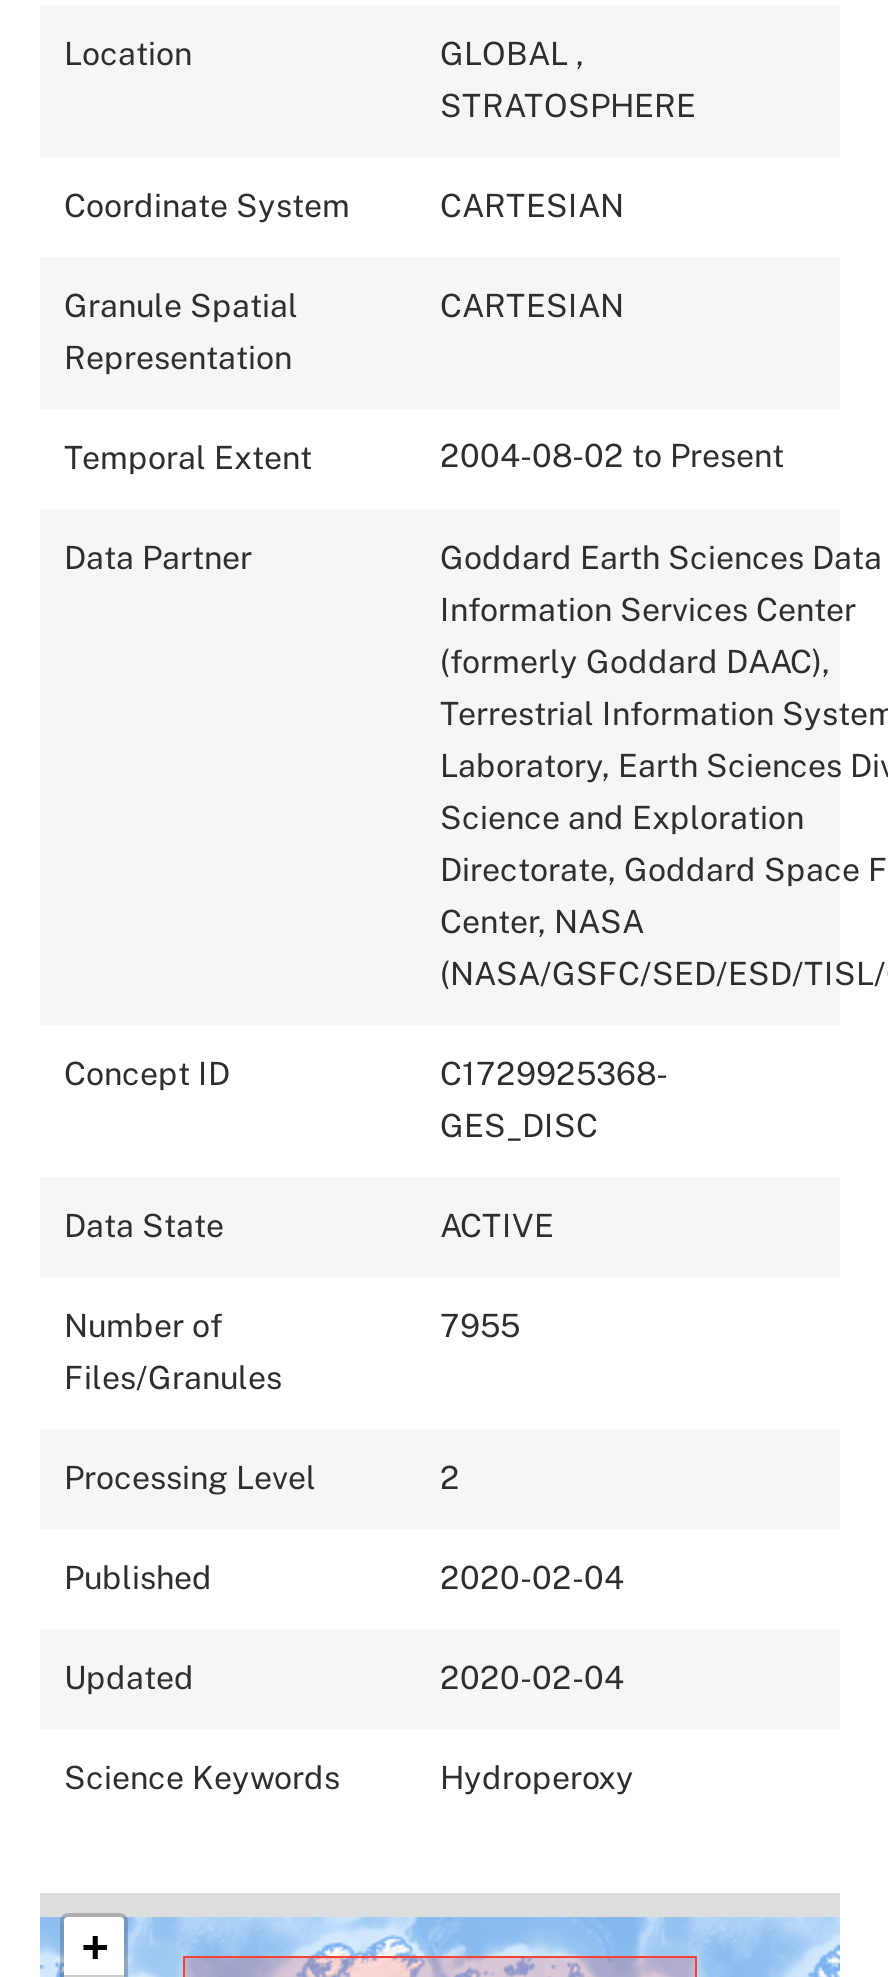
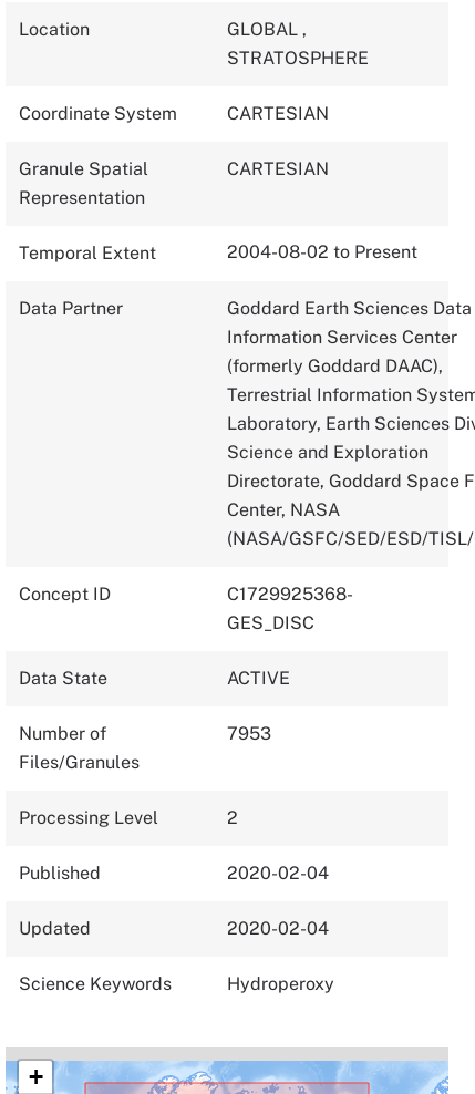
[440,1306,520,1344] 7955 -> [227,723,271,744] 7953

